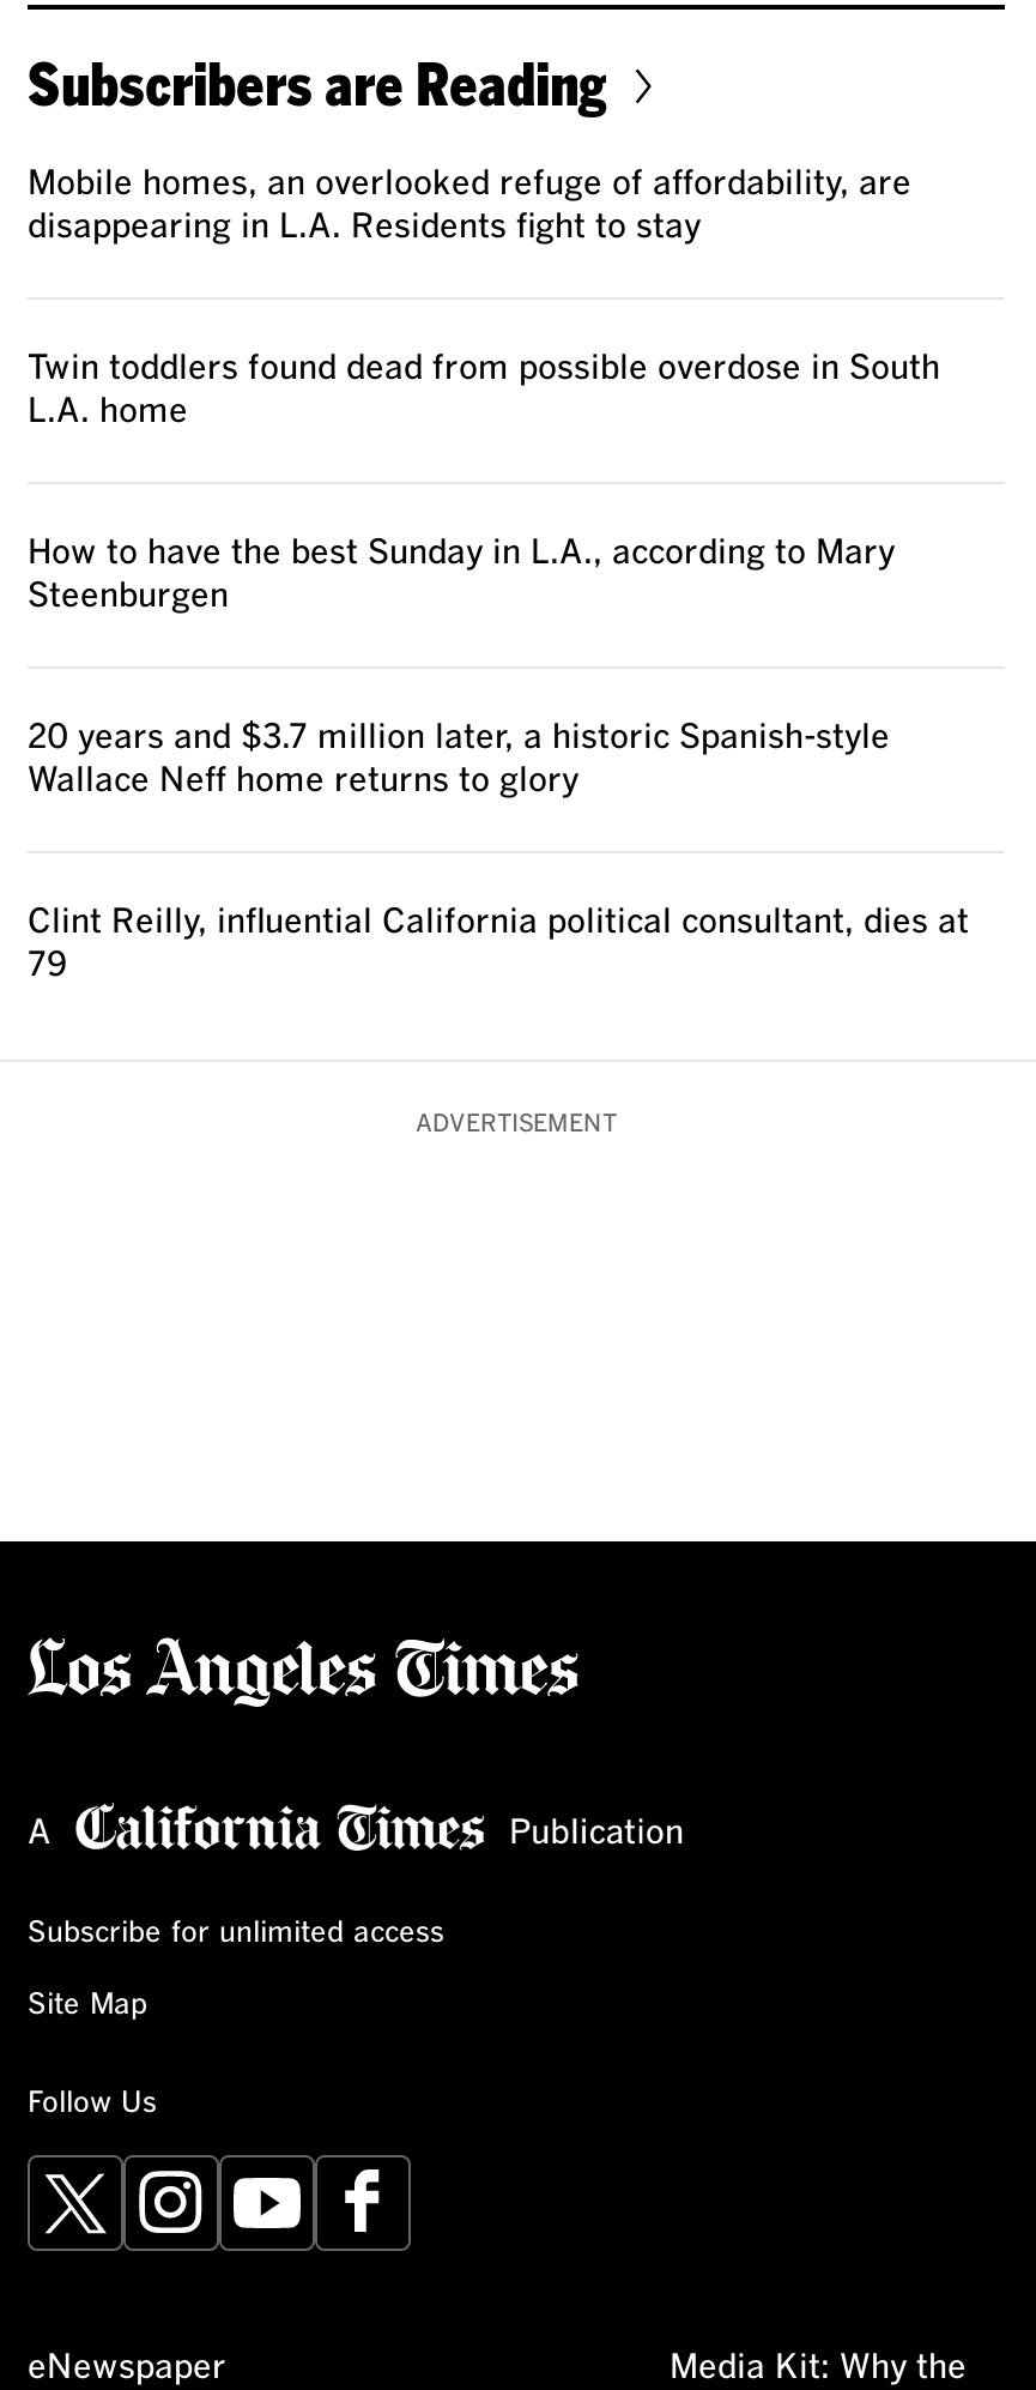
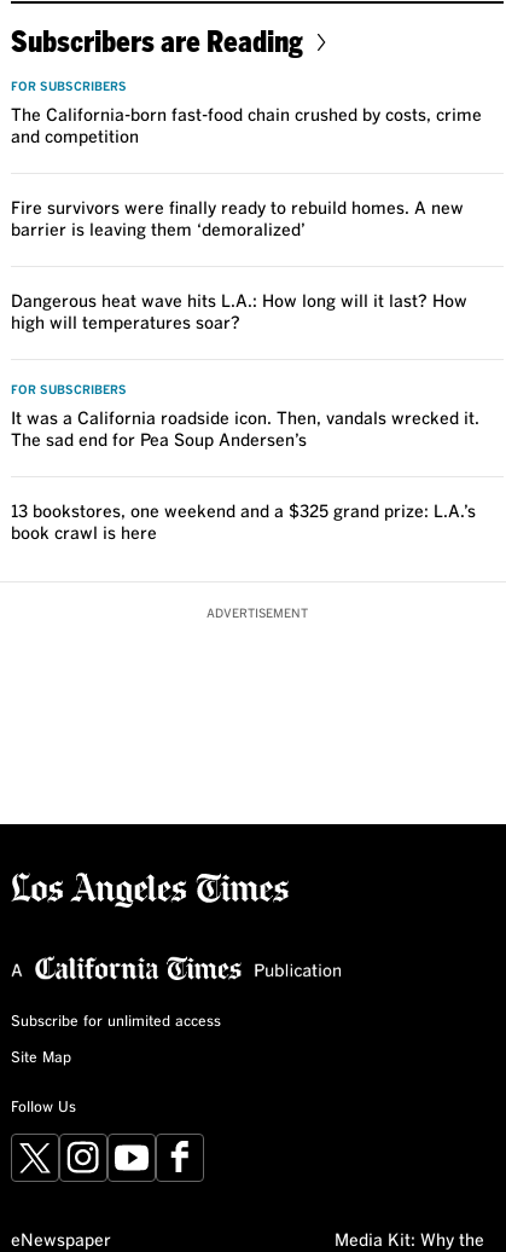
[28,168,911,245] Mobile homes, an overlooked refuge of affordability, are | disappearing in L.A. Residents fight to stay -> [11,81,482,146] FOR SUBSCRIBERS | The California-born fast-food chain crushed by costs, crime | and competition
[28,352,940,429] Twin toddlers found dead from possible overdose in South | L.A. home -> [11,201,464,239] Fire survivors were finally ready to rebuild homes. A new | barrier is leaving them ‘demoralized’
[28,537,895,614] How to have the best Sunday in L.A., according to Mary | Steenburgen -> [11,294,467,332] Dangerous heat wave hits L.A.: How long will it last? How | high will temperatures soar?
[28,722,890,798] 20 years and $3.7 million later, a historic Spanish-style | Wallace Neff home returns to glory -> [11,384,479,450] FOR SUBSCRIBERS | It was a California roadside icon. Then, vandals wrecked it. | The sad end for Pea Soup Andersen’s
[28,906,969,983] Clint Reilly, influential California political consultant, dies at | 79 -> [11,504,476,543] 13 bookstores, one weekend and a $325 grand prize: L.A.’s | book crawl is here

